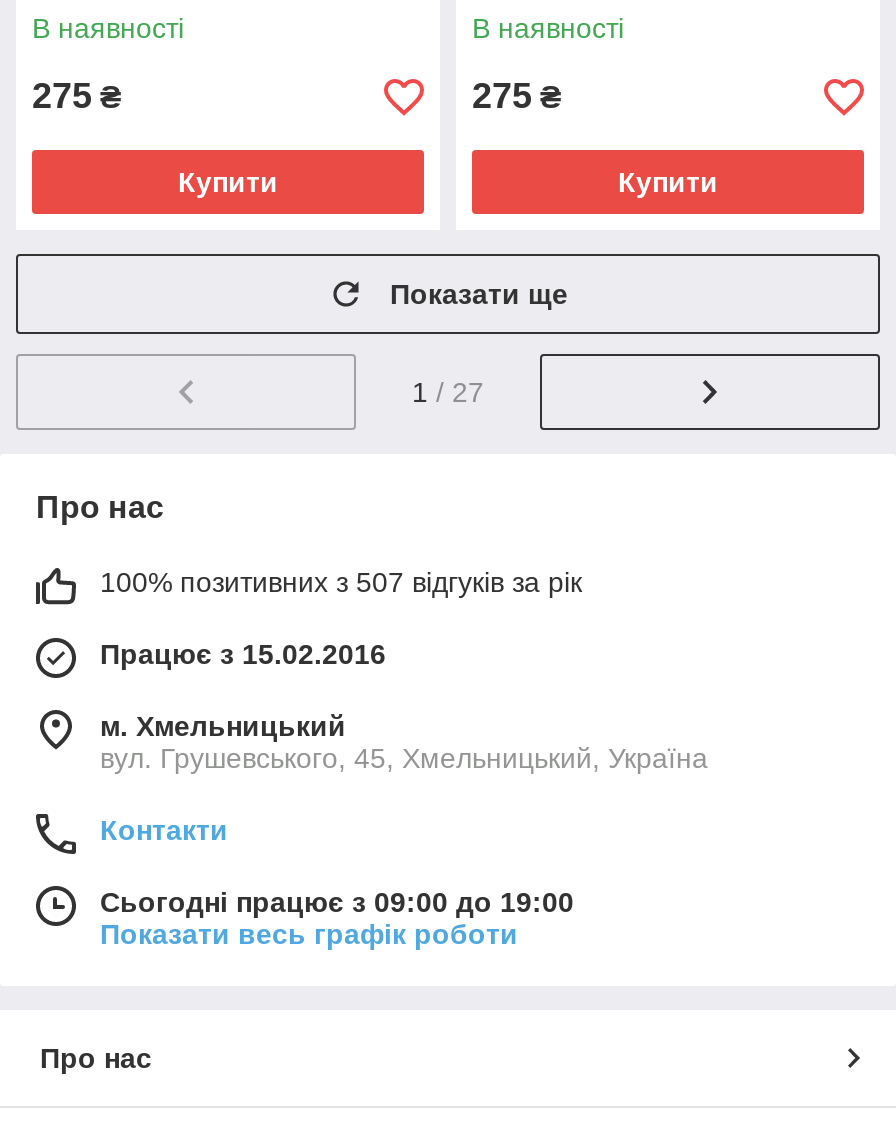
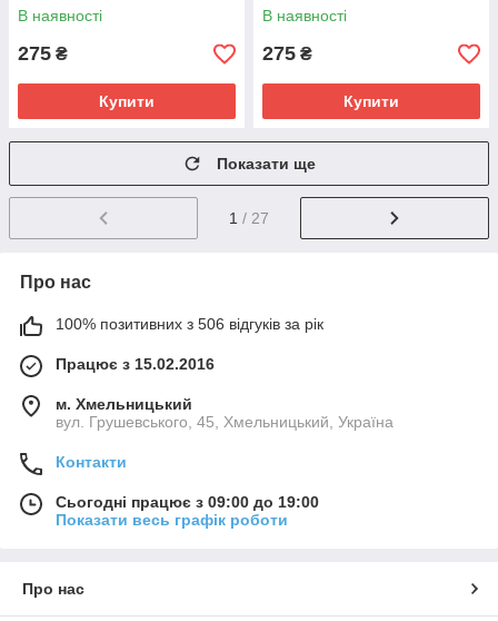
[100,566,582,598] 100% позитивних з 507 відгуків за рік -> [56,315,323,333] 100% позитивних з 506 відгуків за рік

